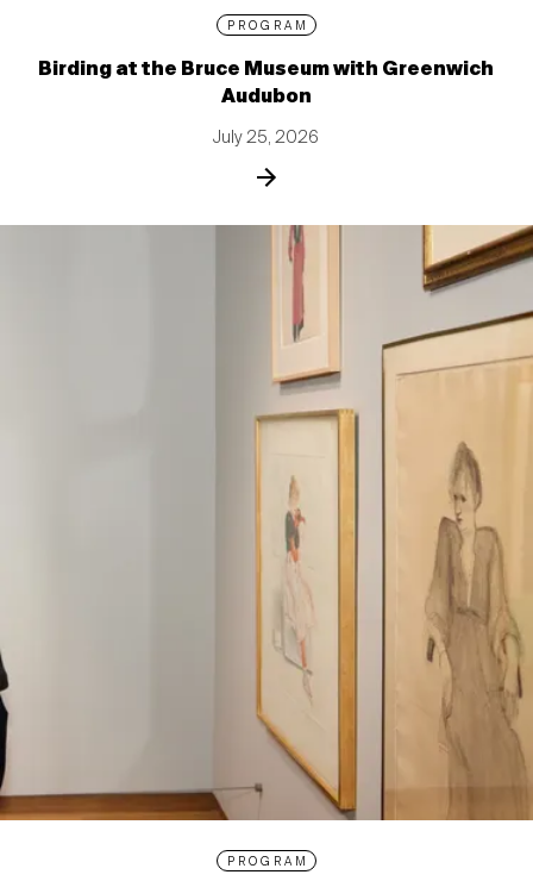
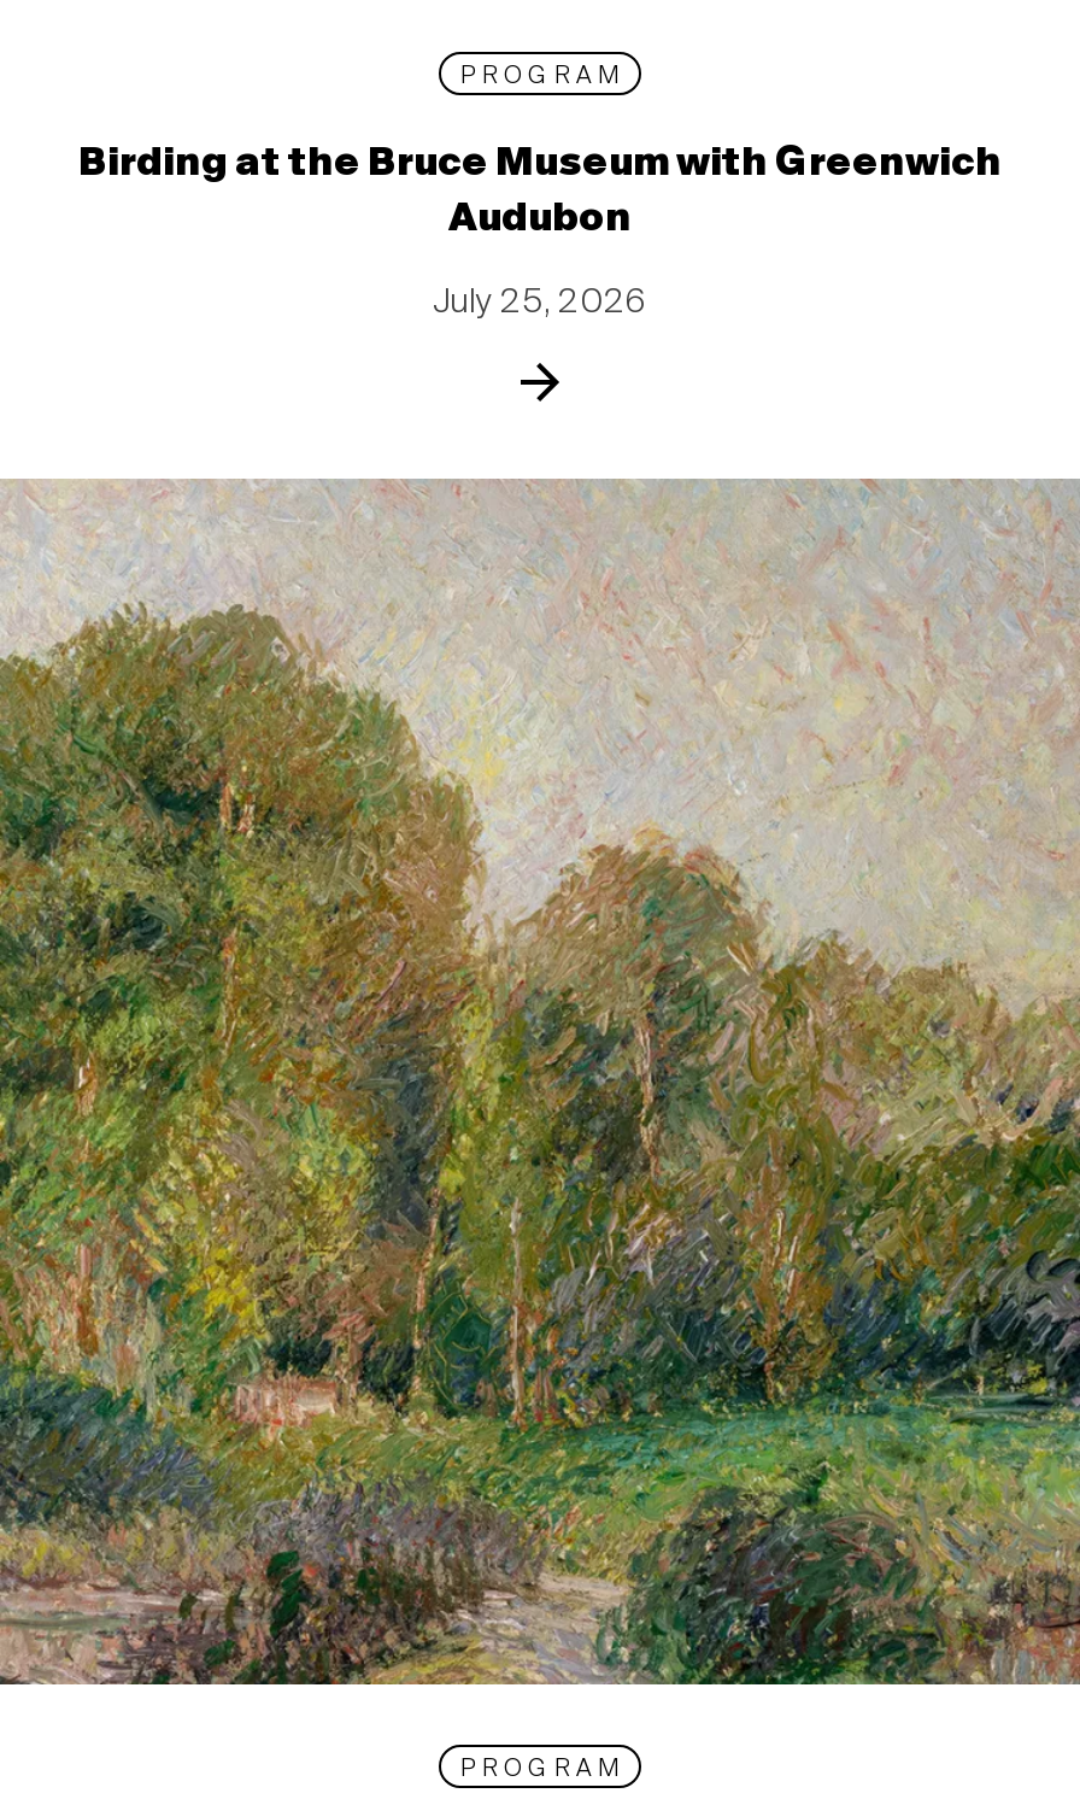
[4,225,529,821] [image] -> [7,477,1073,1686] [image]

